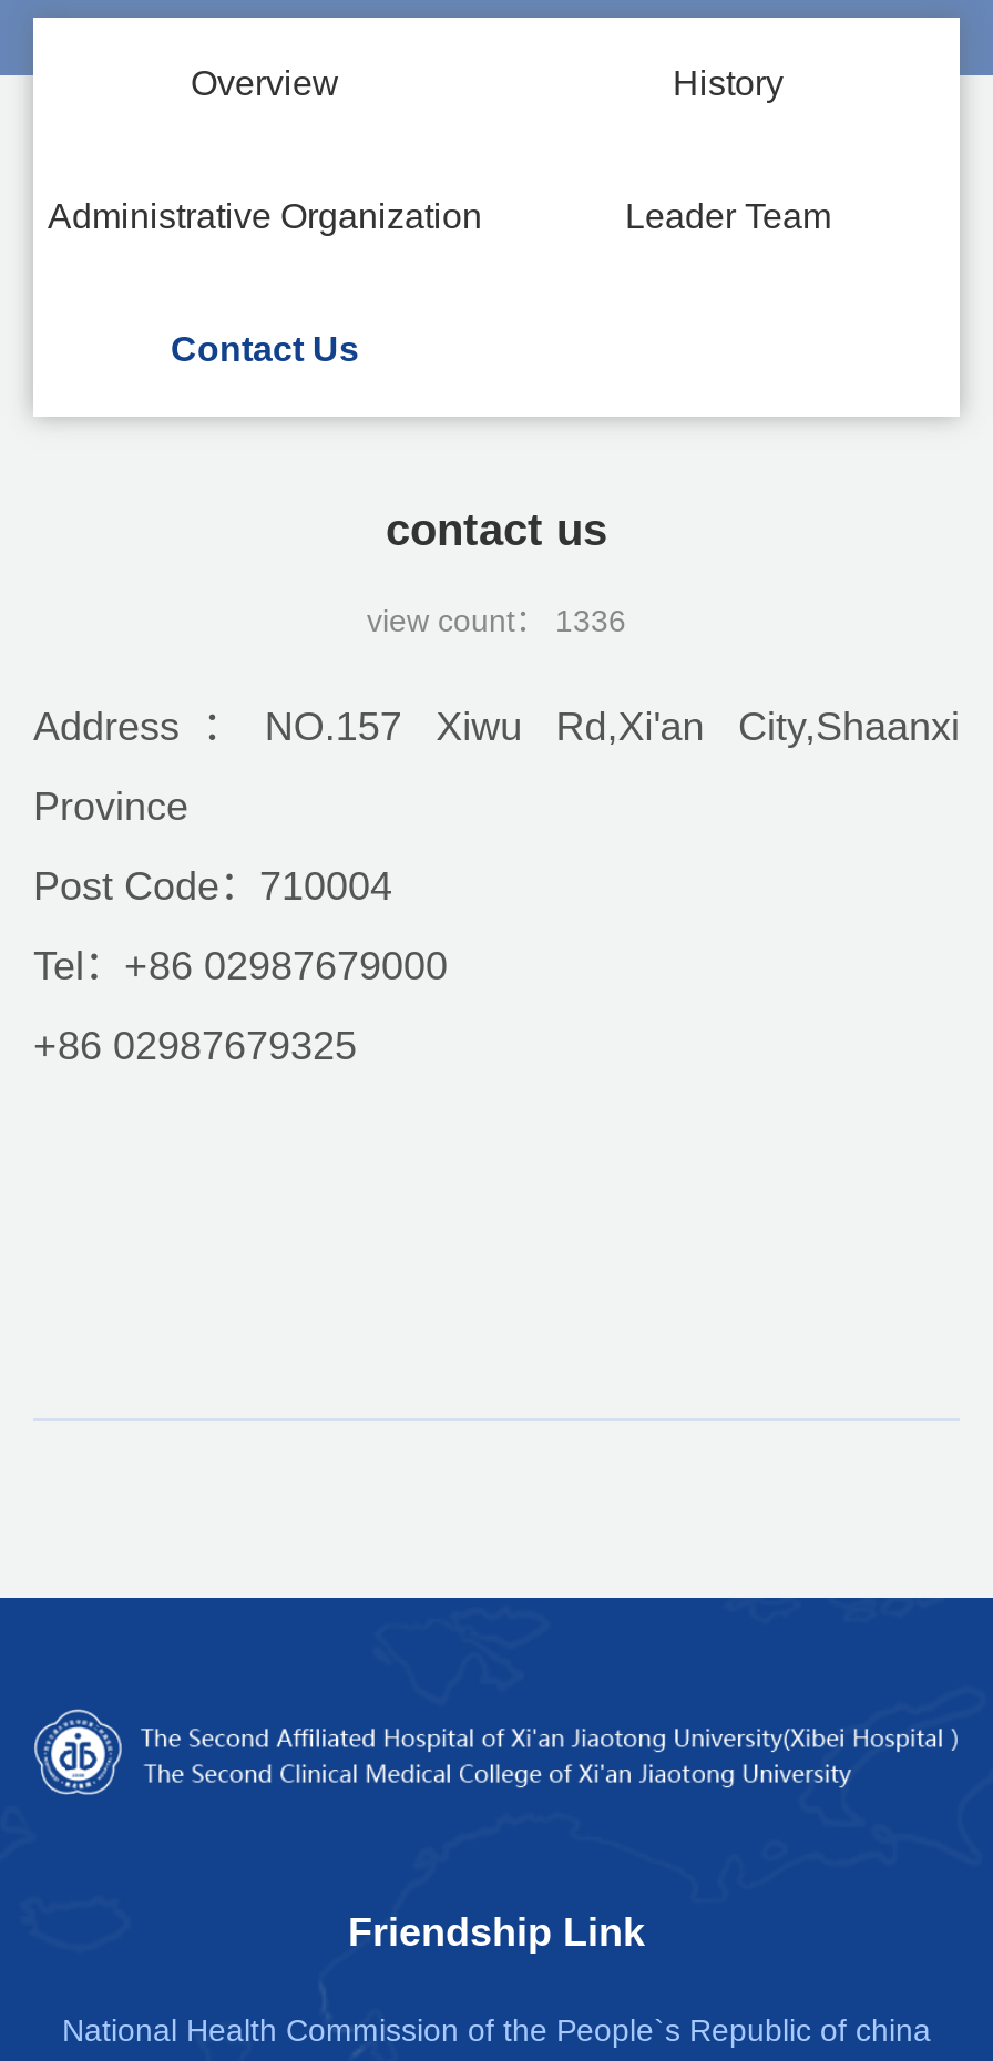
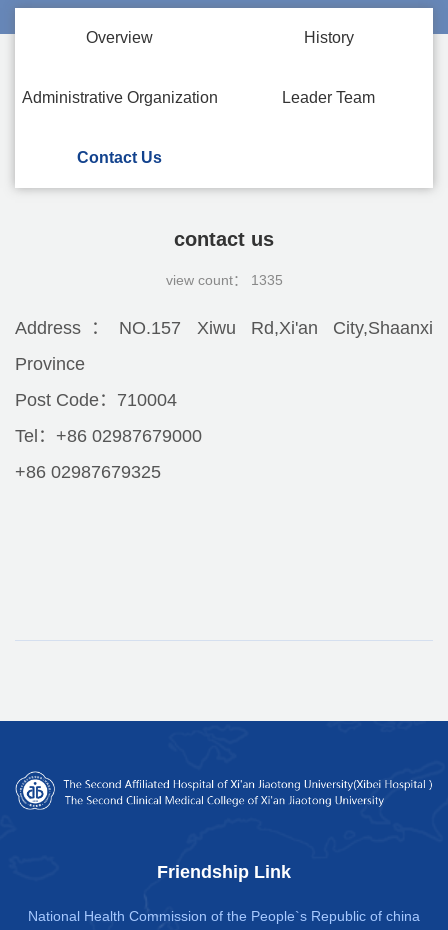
[367,603,626,638] view count：1336 -> [165,272,282,288] view count：1335

